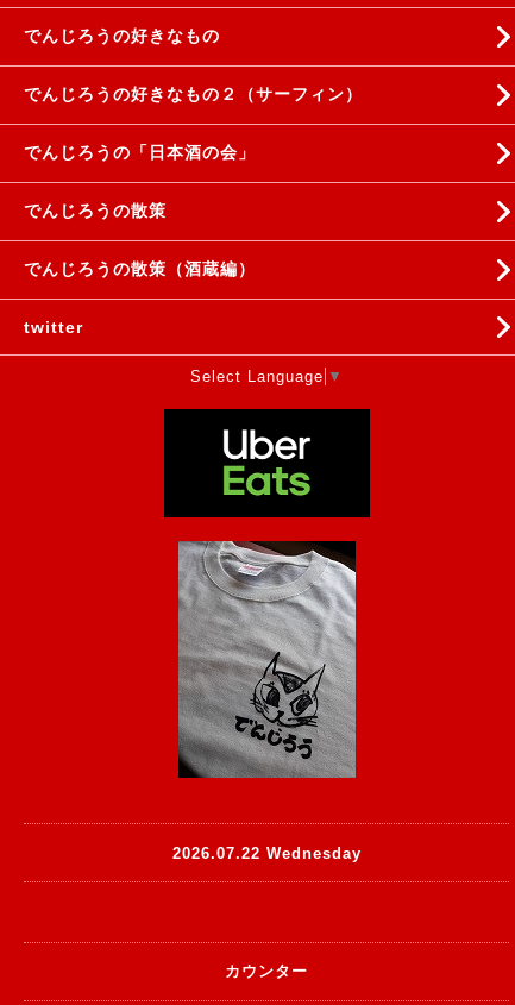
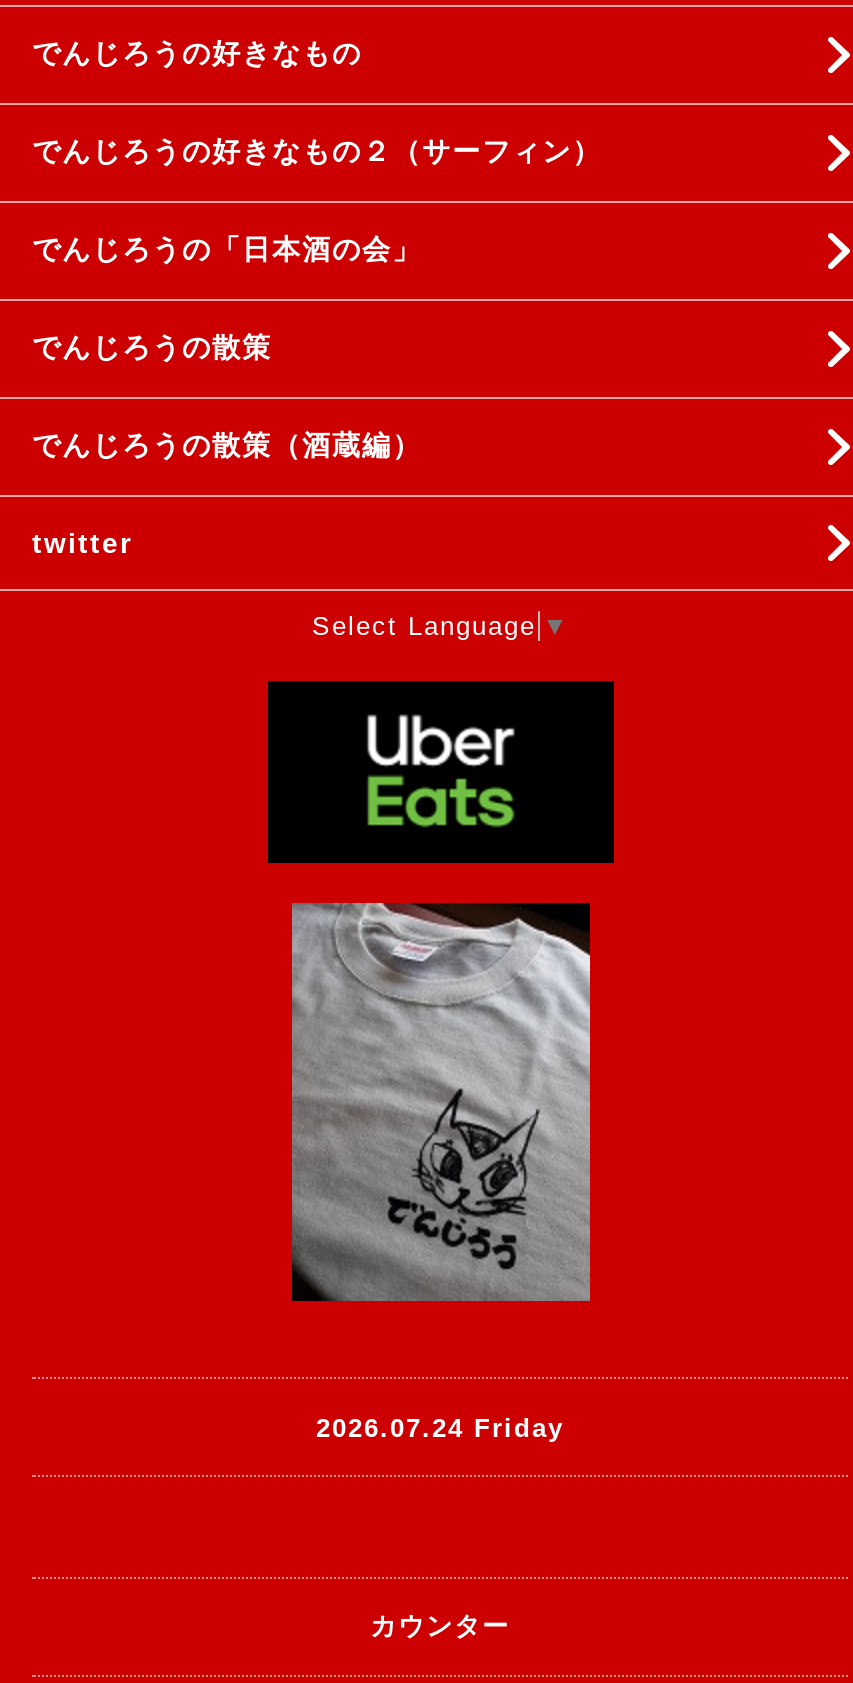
[172,844,361,862] 2026.07.22 Wednesday -> [316,1412,564,1442] 2026.07.24 Friday

